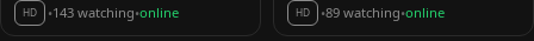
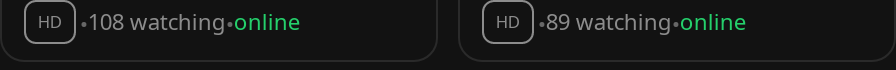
[47,3,179,22] •143 watching•online -> [80,6,300,38] •108 watching•online

